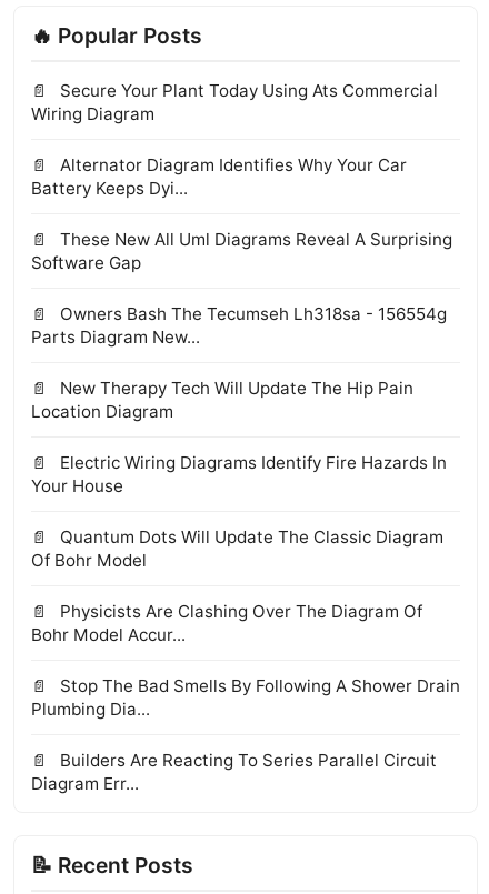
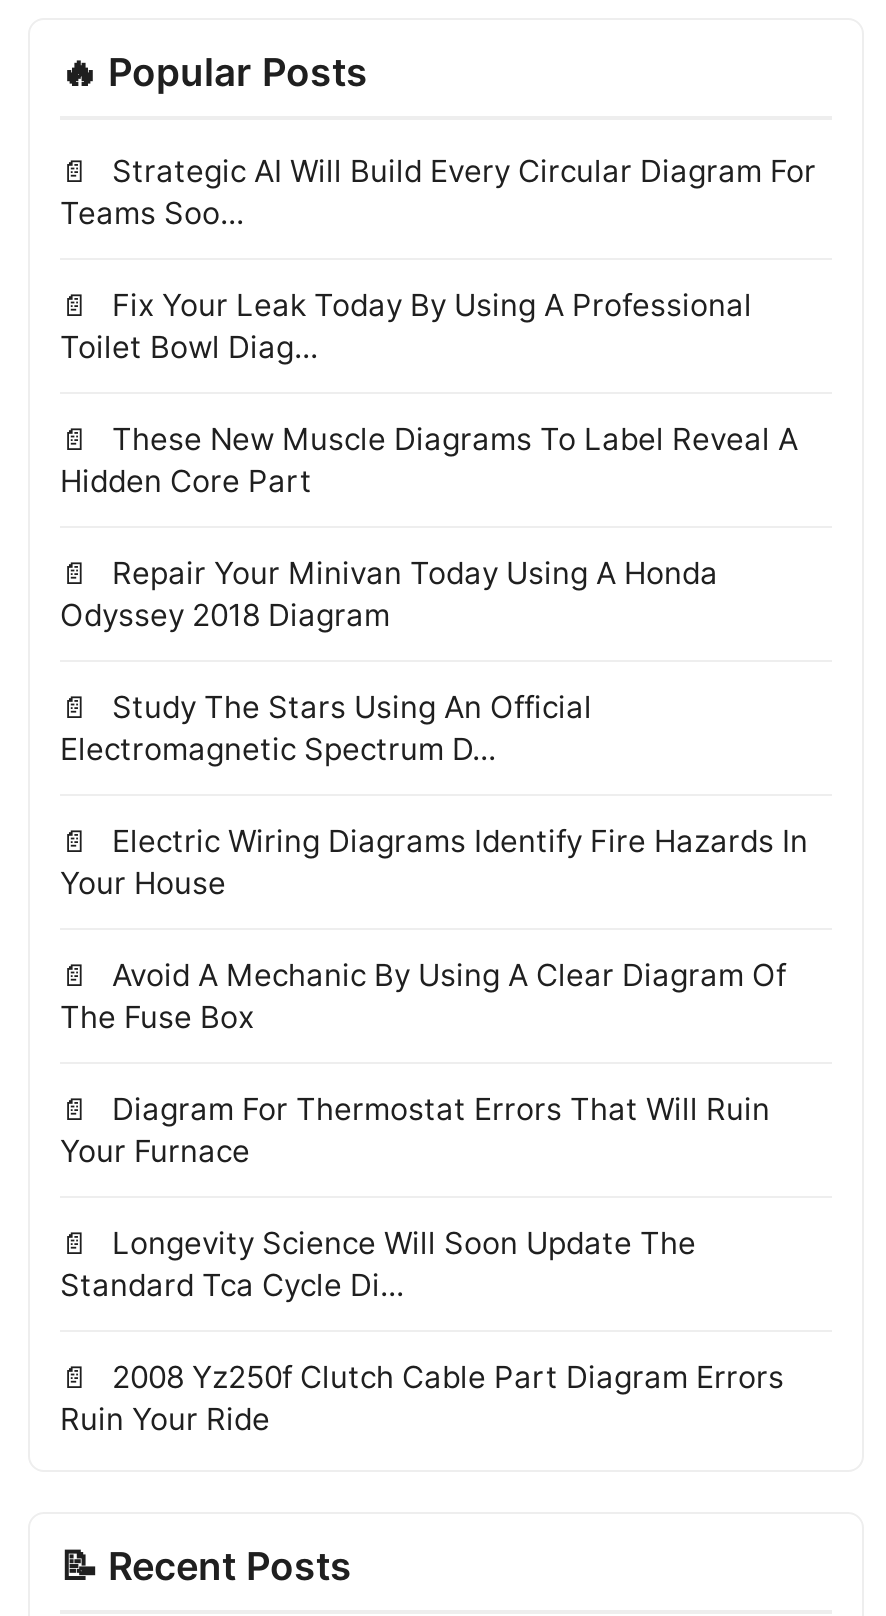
[31,80,438,124] Secure Your Plant Today Using Ats Commercial | Wiring Diagram -> [60,153,816,233] Strategic AI Will Build Every Circular Diagram For | Teams Soo...
[31,154,407,199] Alternator Diagram Identifies Why Your Car | Battery Keeps Dyi... -> [60,287,752,367] Fix Your Leak Today By Using A Professional | Toilet Bowl Diag...
[31,229,452,273] These New All Uml Diagrams Reveal A Surprising | Software Gap -> [60,421,798,501] These New Muscle Diagrams To Label Reveal A | Hidden Core Part
[31,303,447,347] Owners Bash The Tecumseh Lh318sa - 156554g | Parts Diagram New... -> [60,555,718,635] Repair Your Minivan Today Using A Honda | Odyssey 2018 Diagram
[31,377,413,422] New Therapy Tech Will Update The Hip Pain | Location Diagram -> [60,689,592,769] Study The Stars Using An Official | Electromagnetic Spectrum D...
[31,526,443,571] Quantum Dots Will Update The Classic Diagram | Of Bohr Model -> [60,957,786,1037] Avoid A Mechanic By Using A Clear Diagram Of | The Fuse Box
[31,601,422,645] Physicists Are Clashing Over The Diagram Of | Bohr Model Accur... -> [60,1091,770,1171] Diagram For Thermostat Errors That Will Ruin | Your Furnace
[31,675,460,719] Stop The Bad Smells By Following A Shower Drain | Plumbing Dia... -> [60,1225,696,1305] Longevity Science Will Soon Update The | Standard Tca Cycle Di...
[31,749,437,794] Builders Are Reacting To Series Parallel Circuit | Diagram Err... -> [60,1359,784,1439] 2008 Yz250f Clutch Cable Part Diagram Errors | Ruin Your Ride

